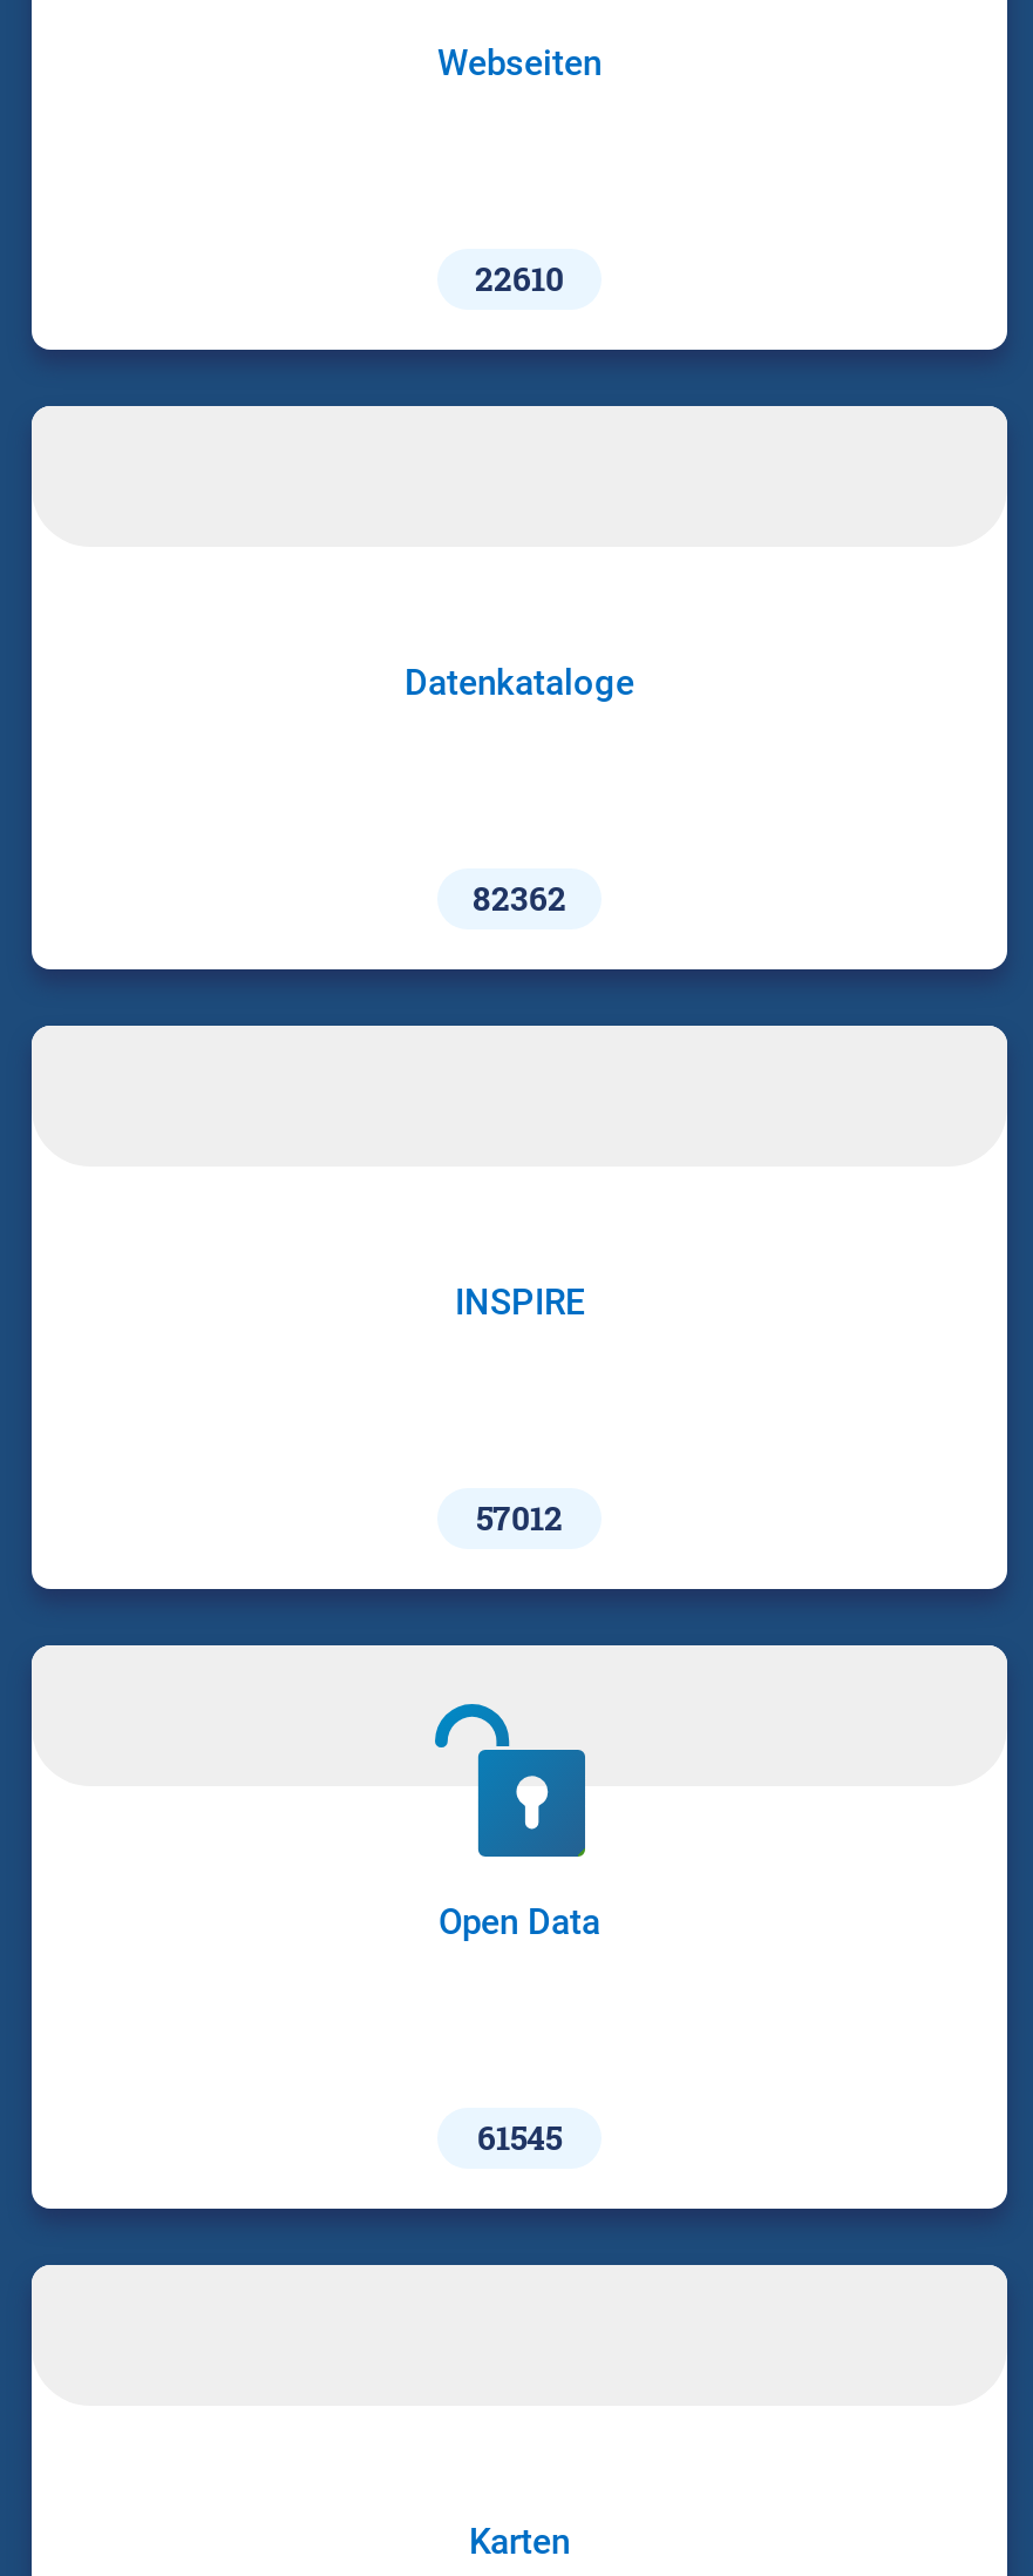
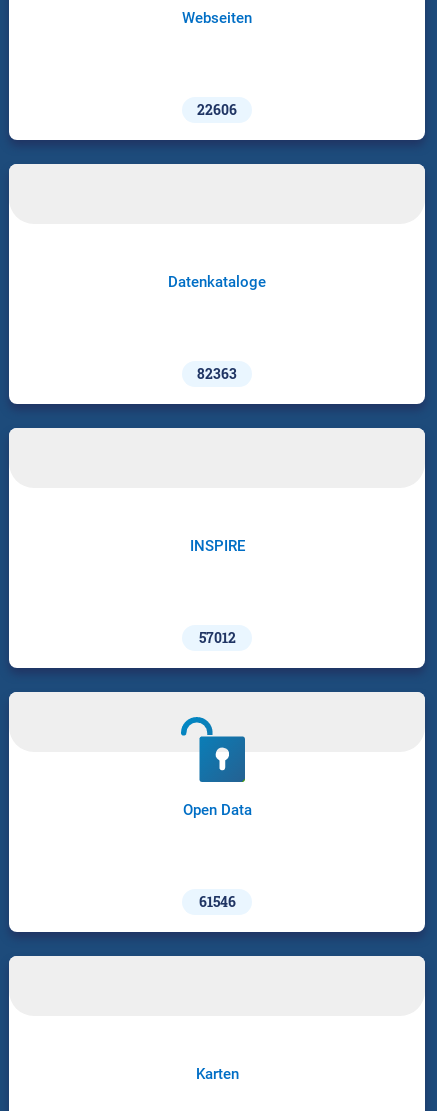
[475,255,564,300] 22610 -> [197,100,237,119] 22606
[473,875,566,920] 82362 -> [197,364,237,383] 82363
[477,2114,562,2159] 61545 -> [198,892,235,911] 61546

